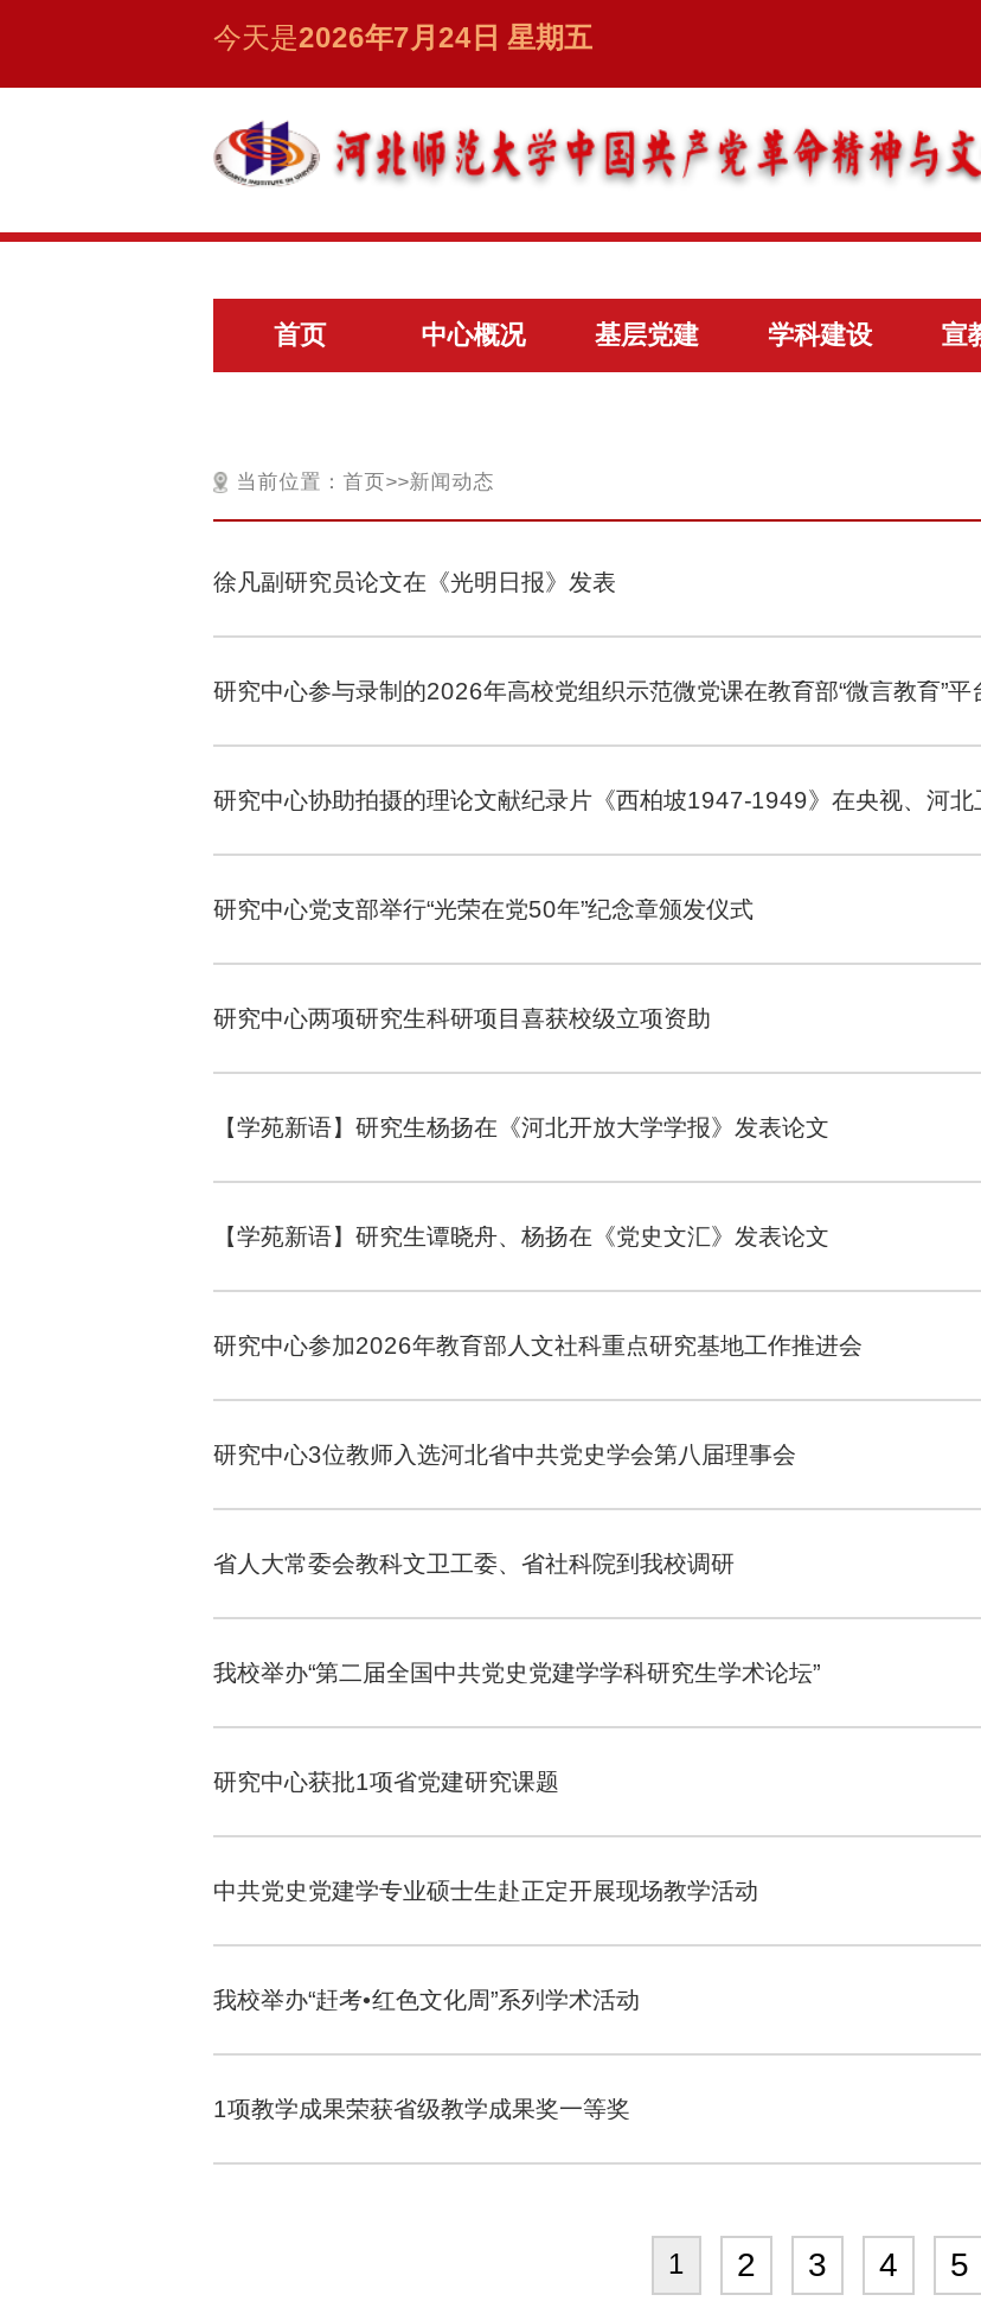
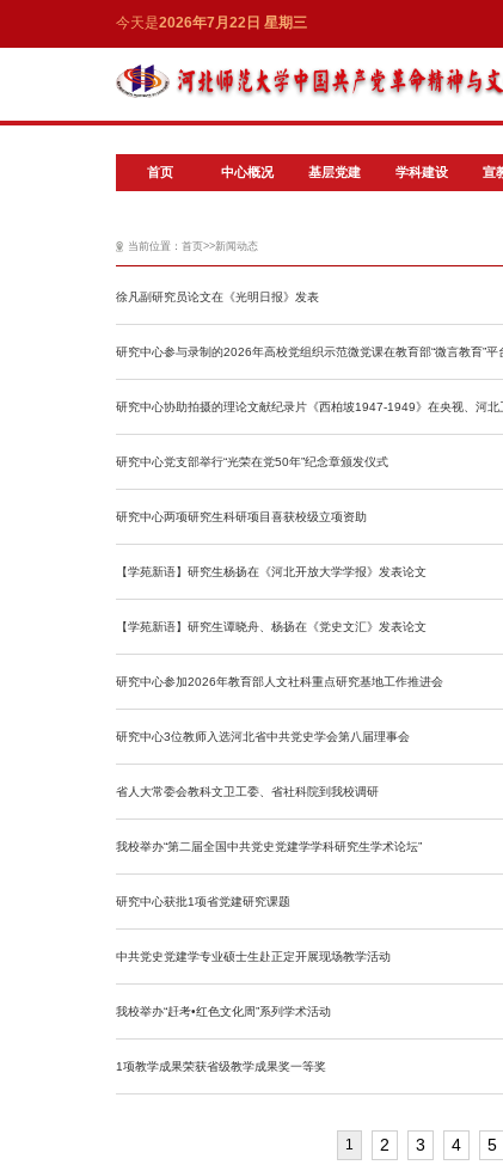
[213,21,592,55] 今天是2026年7月24日 星期五 -> [116,14,307,31] 今天是2026年7月22日 星期三

